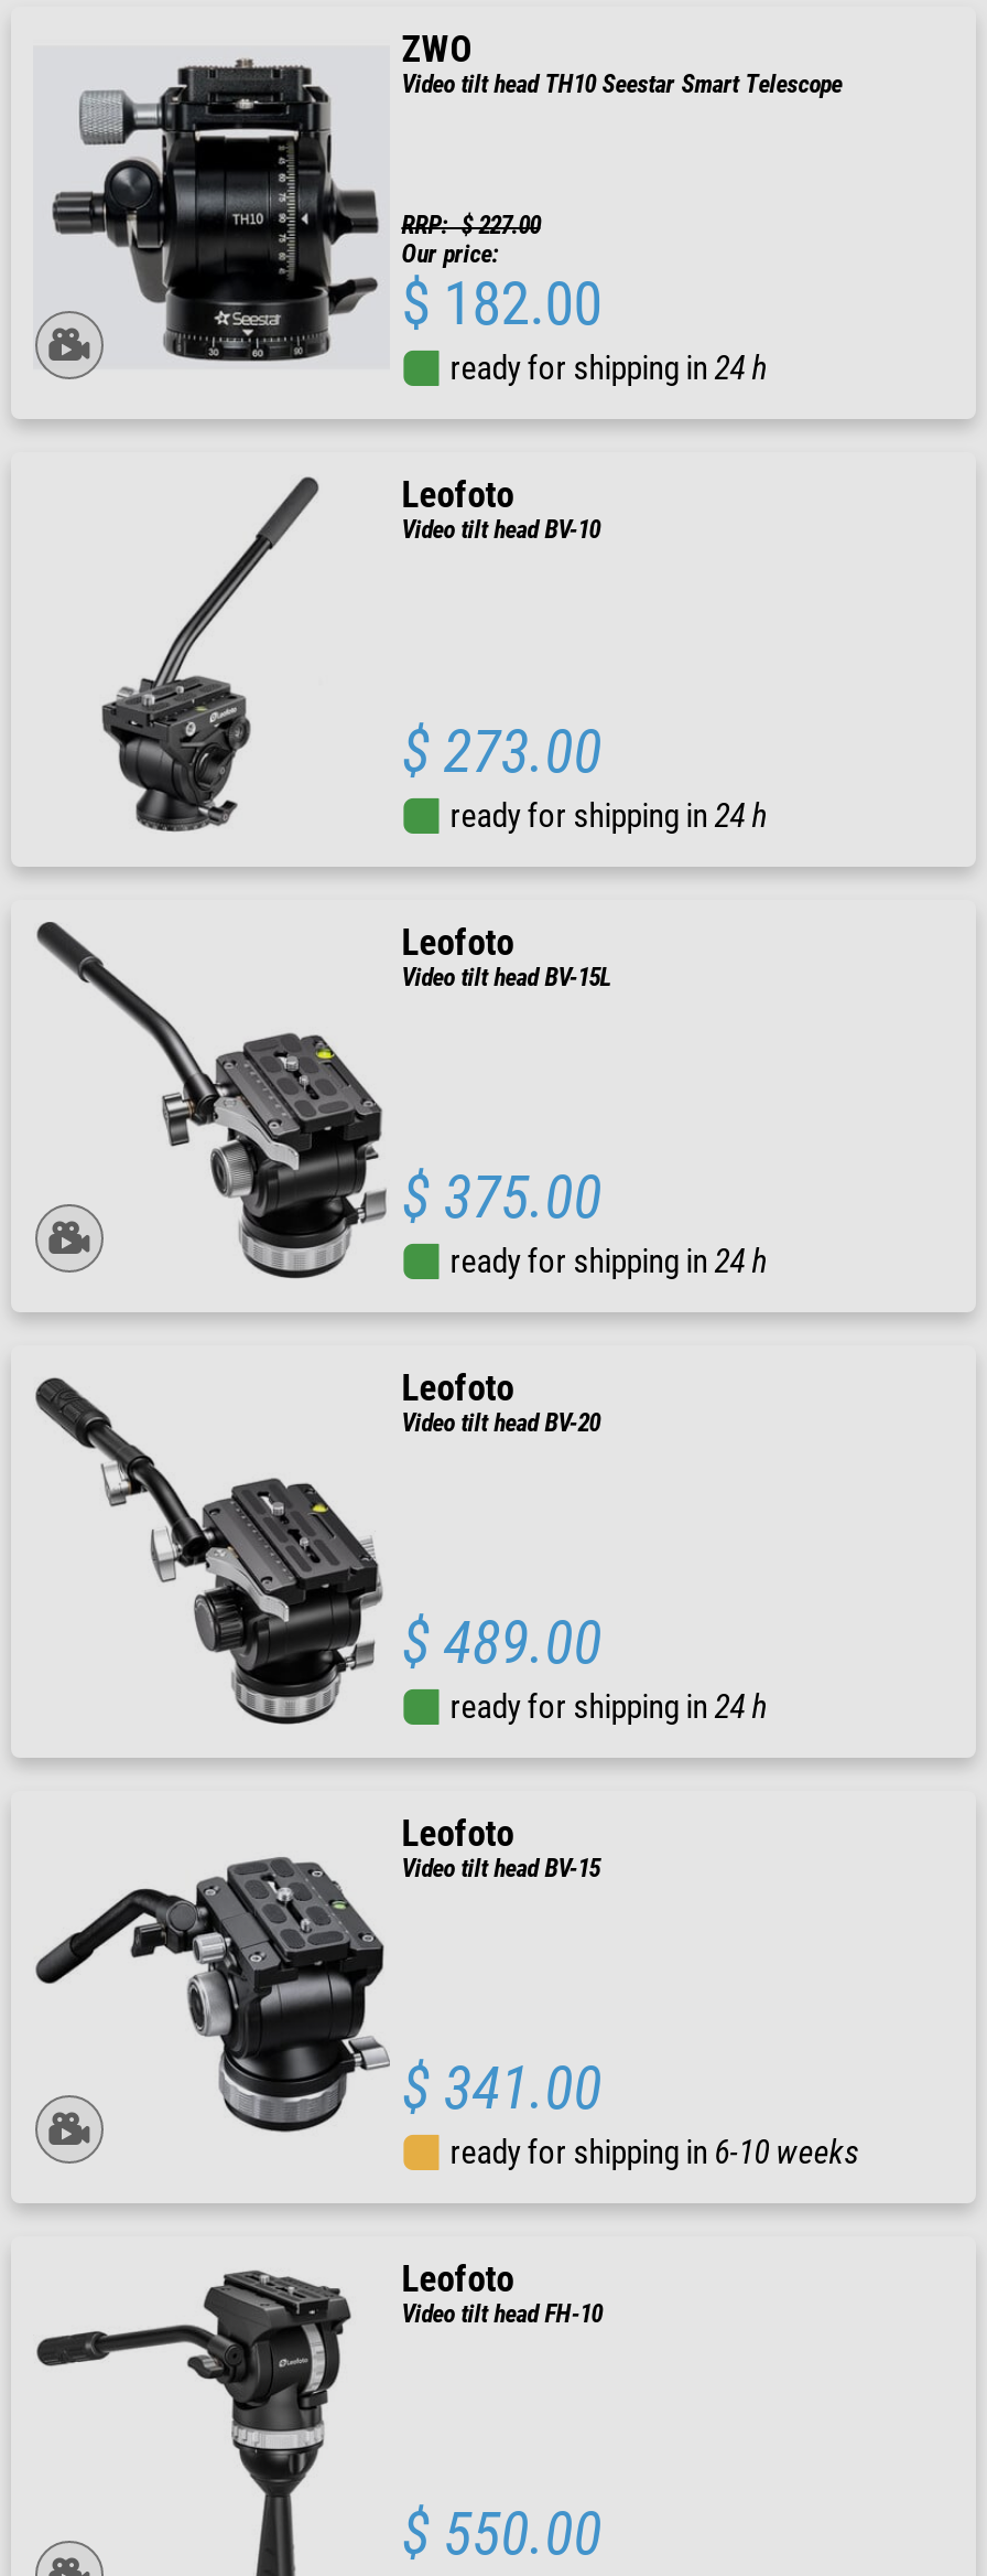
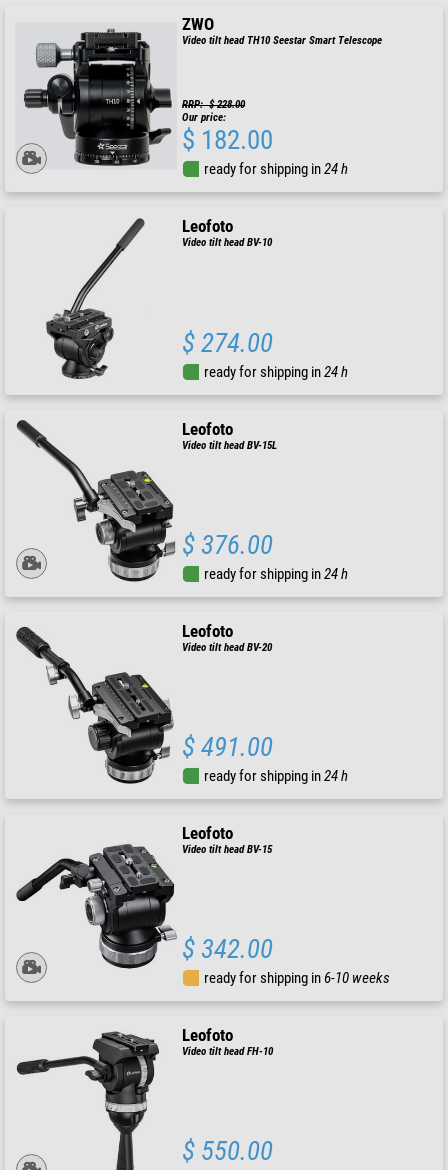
[401,213,540,241] RRP: $ 227.00 -> [182,98,245,111] RRP: $ 228.00
[401,716,602,786] $ 273.00 -> [182,327,273,359] $ 274.00
[401,1162,602,1232] $ 375.00 -> [182,529,273,561] $ 376.00
[401,1608,602,1678] $ 489.00 -> [182,731,273,763] $ 491.00
[401,2054,602,2124] $ 341.00 -> [182,933,273,965] $ 342.00

